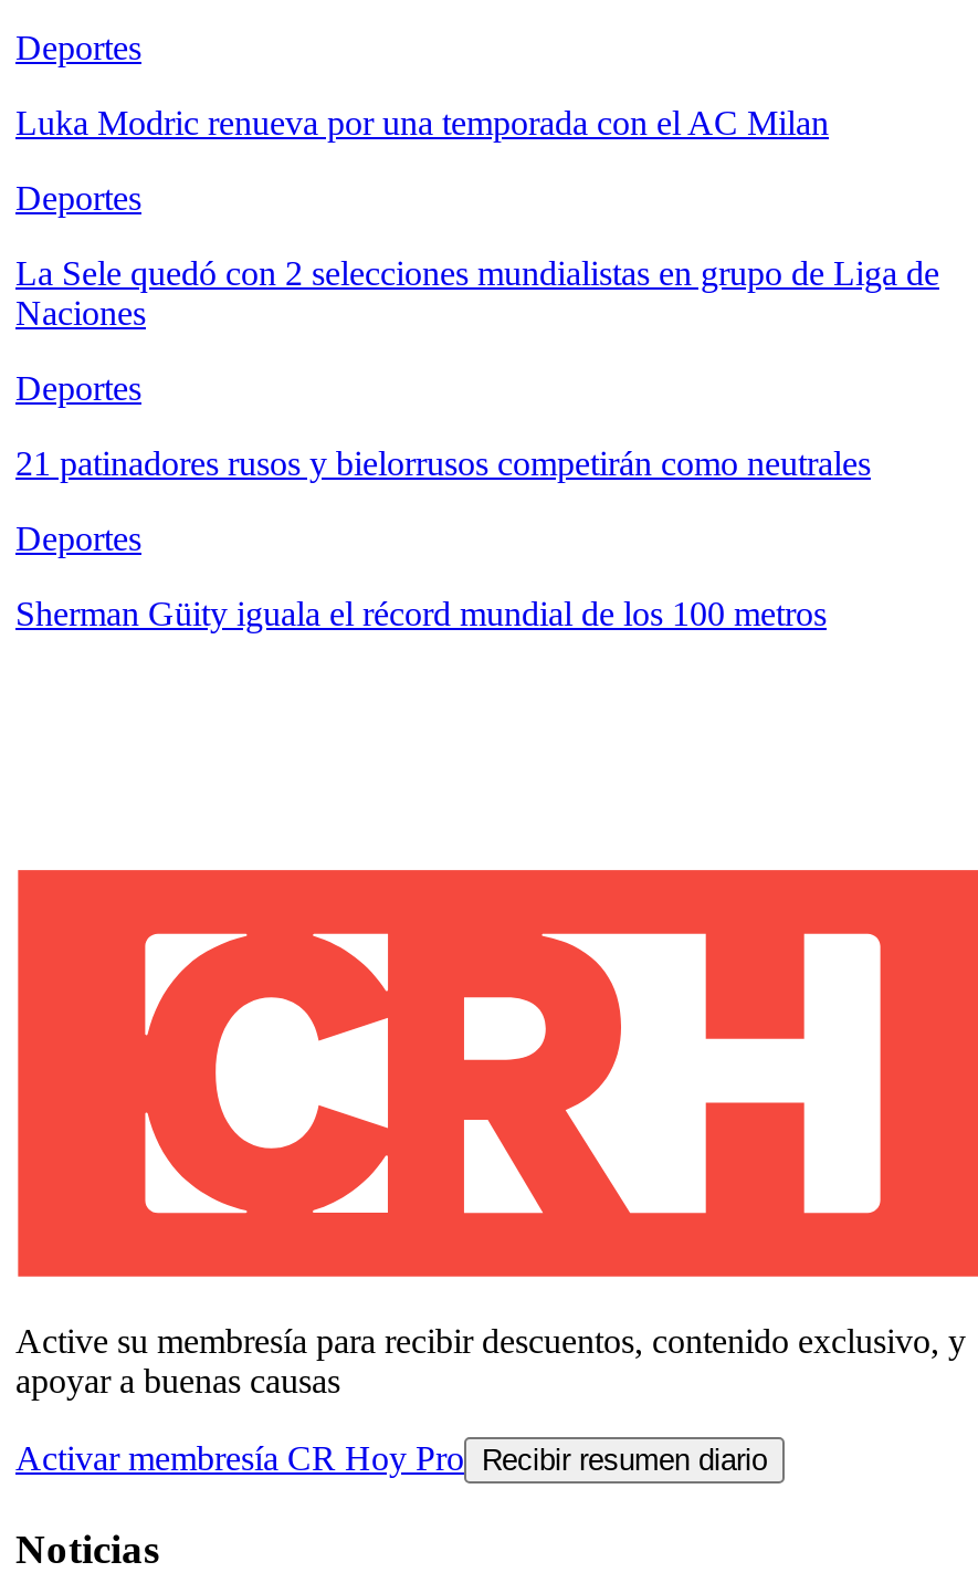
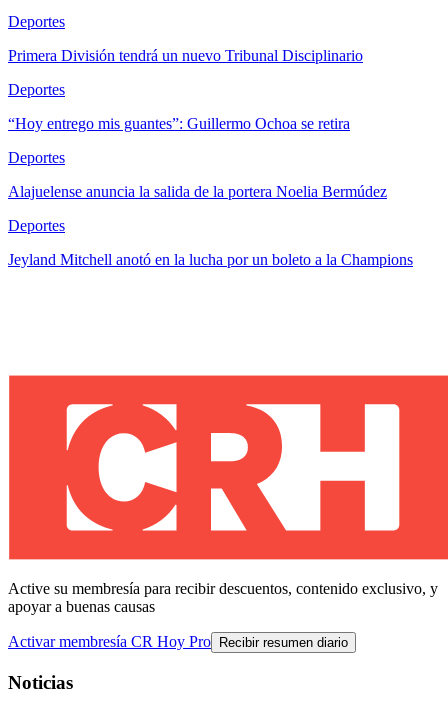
[15,104,829,142] Luka Modric renueva por una temporada con el AC Milan -> [8,47,363,64] Primera División tendrá un nuevo Tribunal Disciplinario
[15,254,939,332] La Sele quedó con 2 selecciones mundialistas en grupo de Liga de | Naciones -> [8,115,350,132] “Hoy entrego mis guantes”: Guillermo Ochoa se retira
[15,445,871,482] 21 patinadores rusos y bielorrusos competirán como neutrales -> [8,183,387,200] Alajuelense anuncia la salida de la portera Noelia Bermúdez
[15,595,827,633] Sherman Güity iguala el récord mundial de los 100 metros -> [8,251,413,268] Jeyland Mitchell anotó en la lucha por un boleto a la Champions

